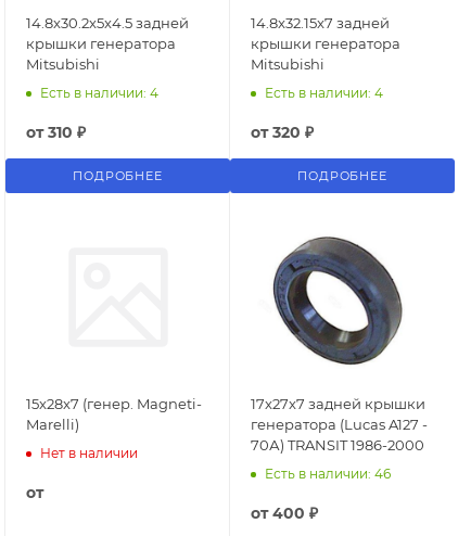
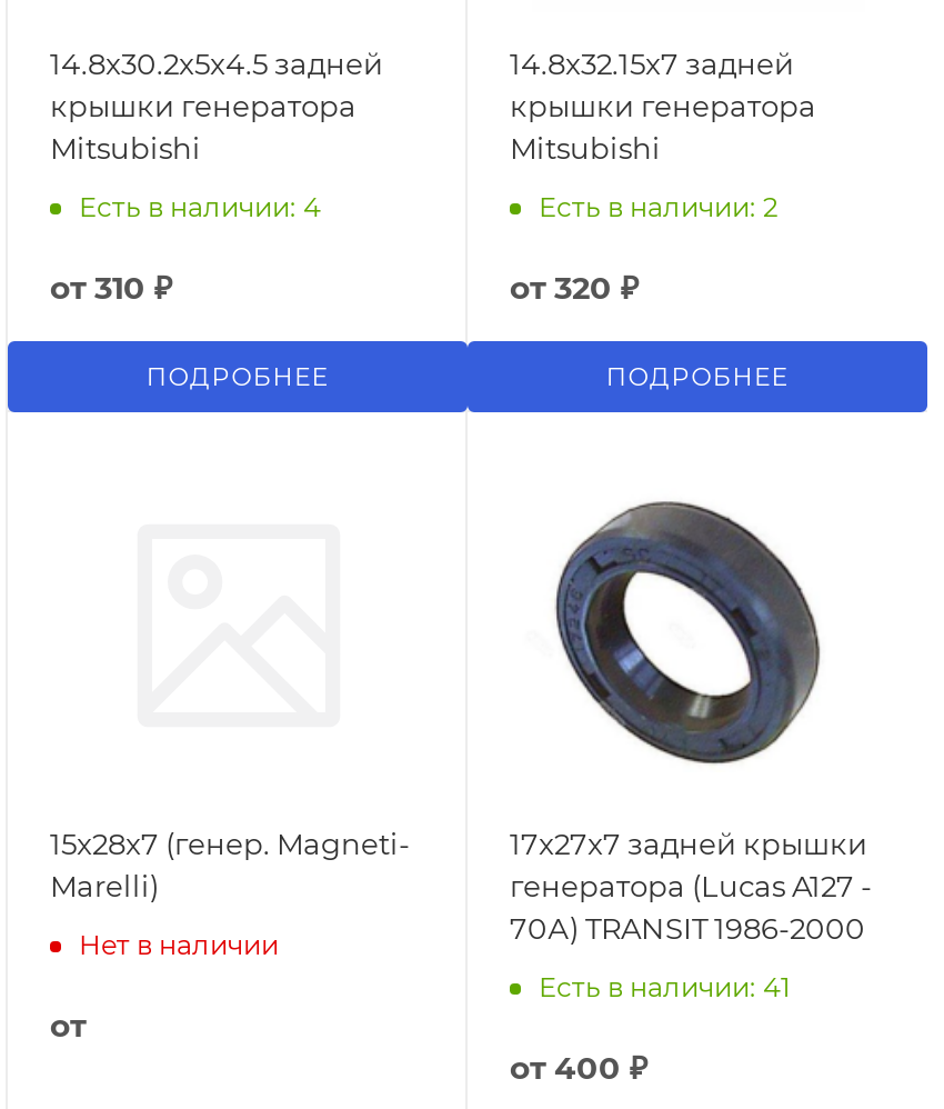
[265,85,383,101] Есть в наличии: 4 -> [539,190,779,224] Есть в наличии: 2
[265,466,391,482] Есть в наличии: 46 -> [539,970,790,1004] Есть в наличии: 41

